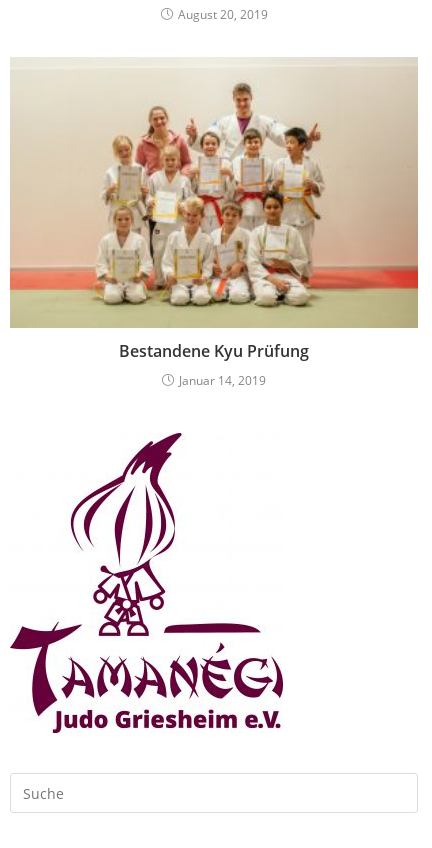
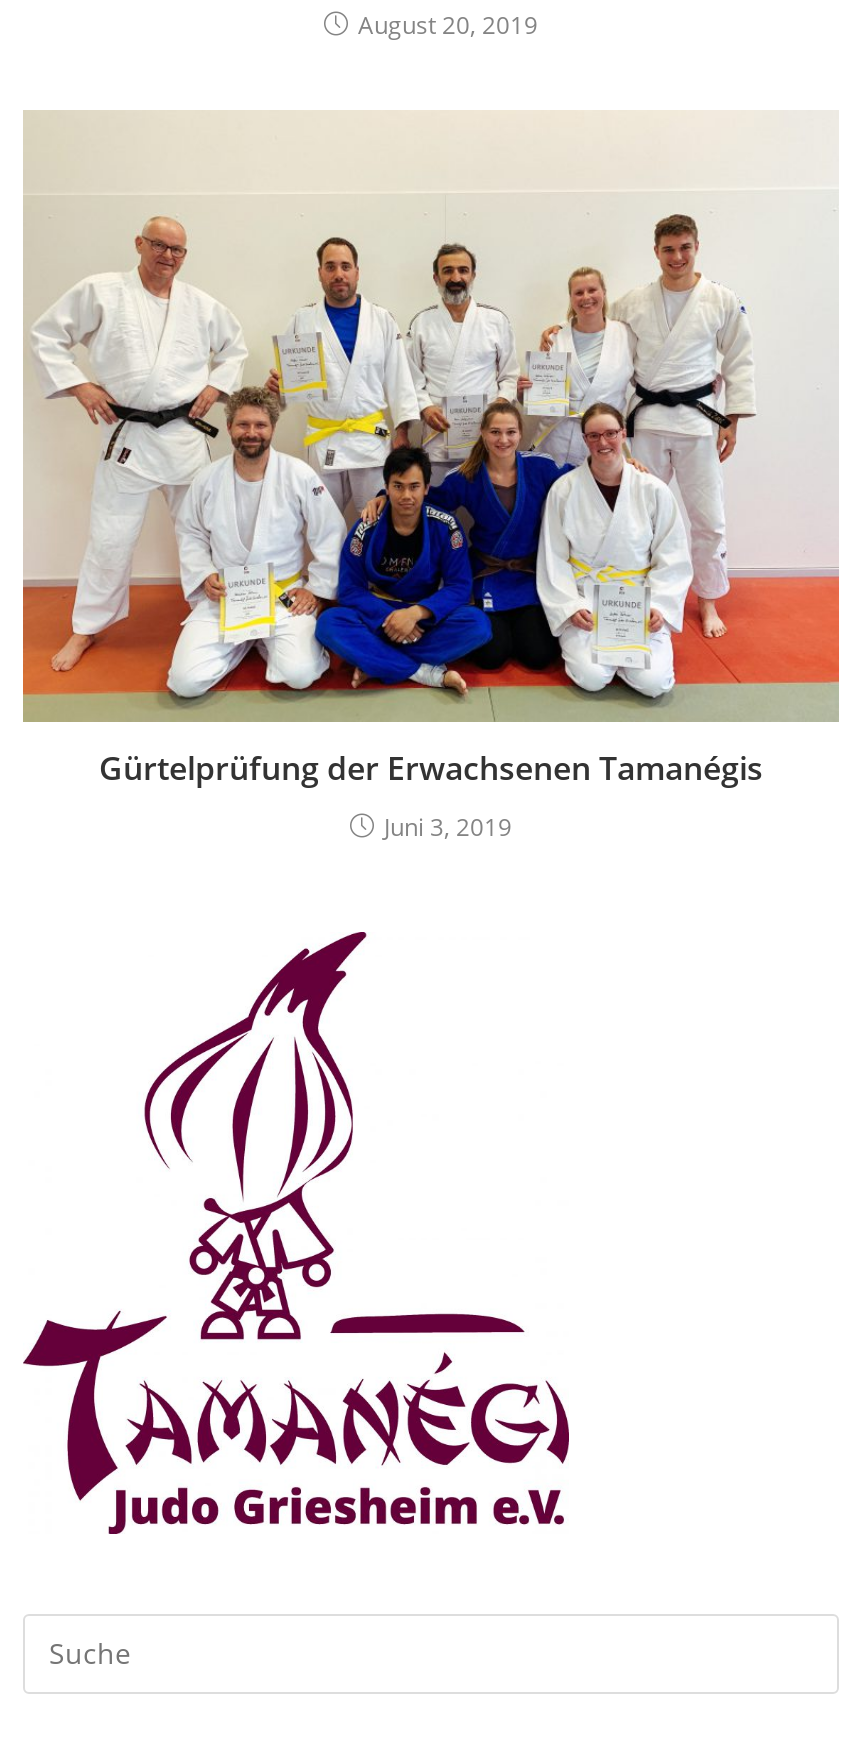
[10,59,418,362] [image] | Bestandene Kyu Prüfung -> [23,134,839,791] [image] | Gürtelprüfung der Erwachsenen Tamanégis
[179,372,266,389] Januar 14, 2019 -> [384,811,512,845] Juni 3, 2019

